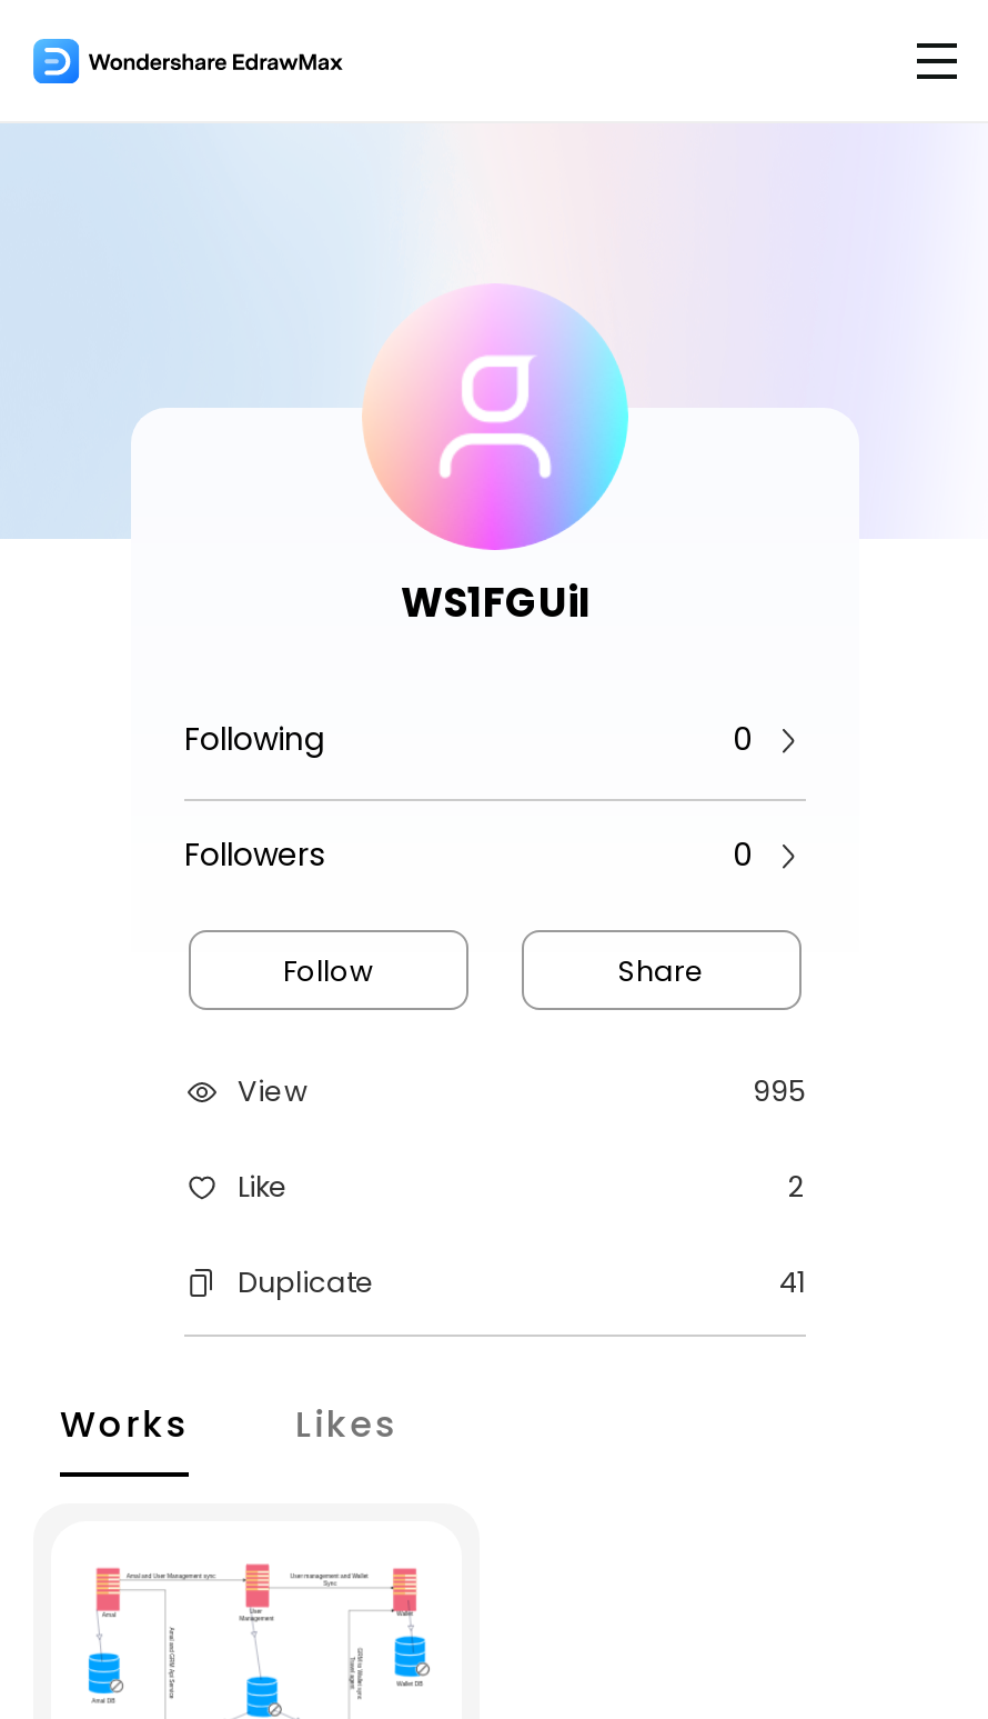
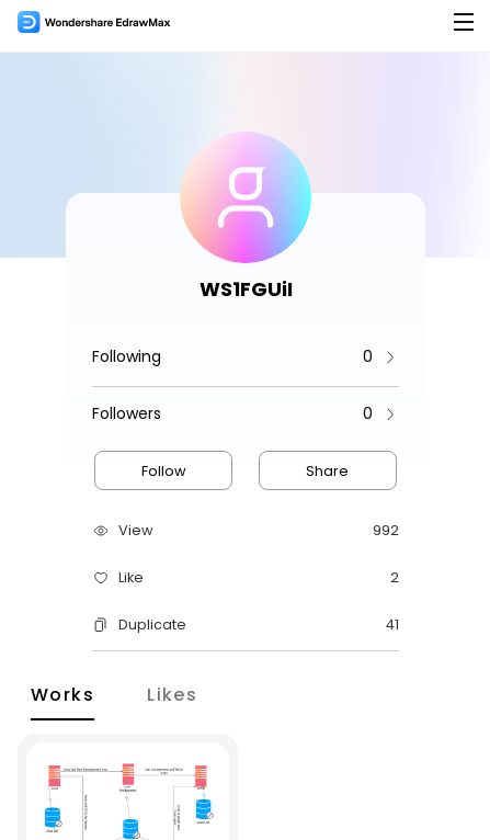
[753,1072,806,1110] 995 -> [373,521,399,540] 992

